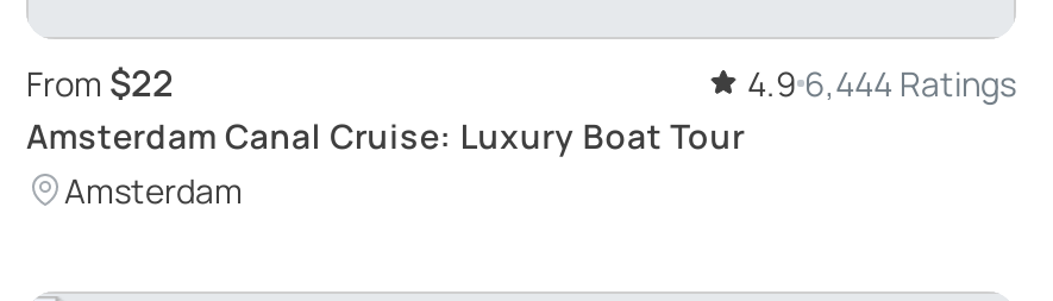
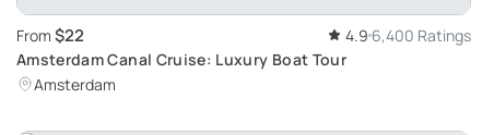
[747,60,1016,106] 4.9 6,444 Ratings -> [345,25,471,46] 4.9 6,400 Ratings

